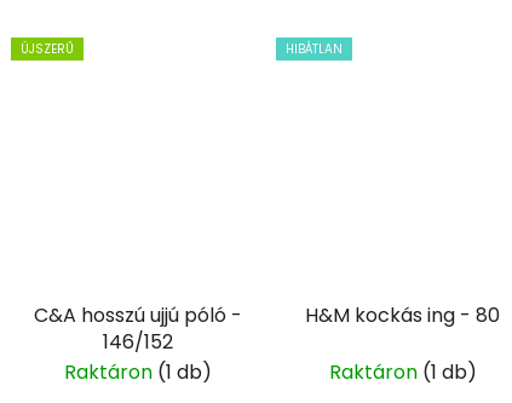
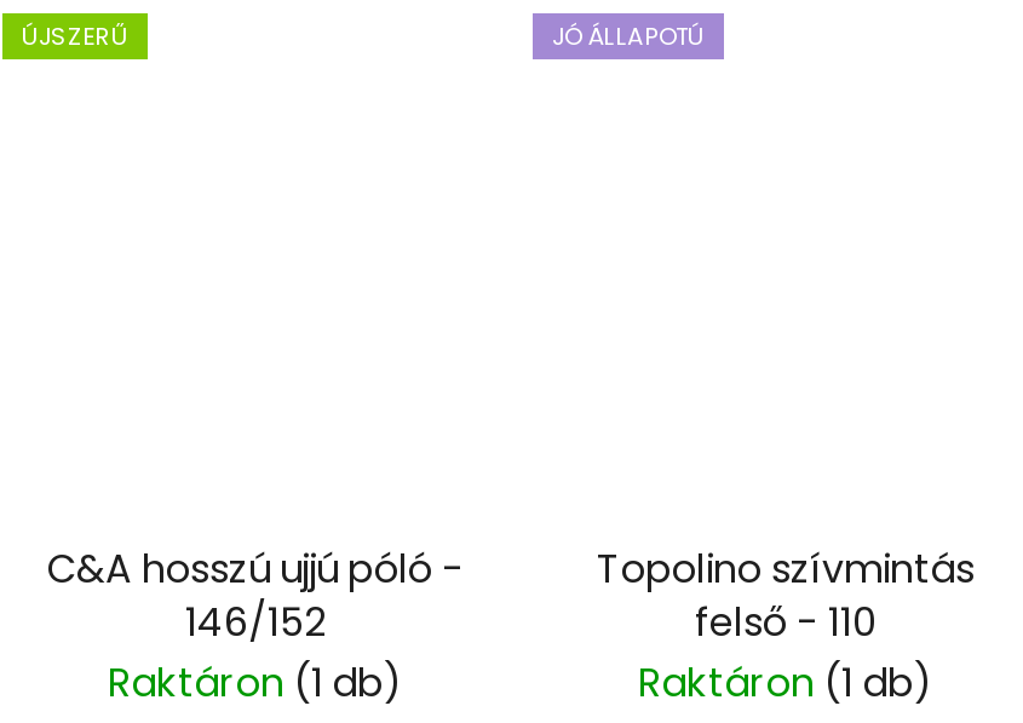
[286,40,343,58] HIBÁTLAN -> [552,19,705,55] JÓ ÁLLAPOTÚ
[305,302,500,330] H&M kockás ing - 80 -> [597,542,975,651] Topolino szívmintás | felső - 110

